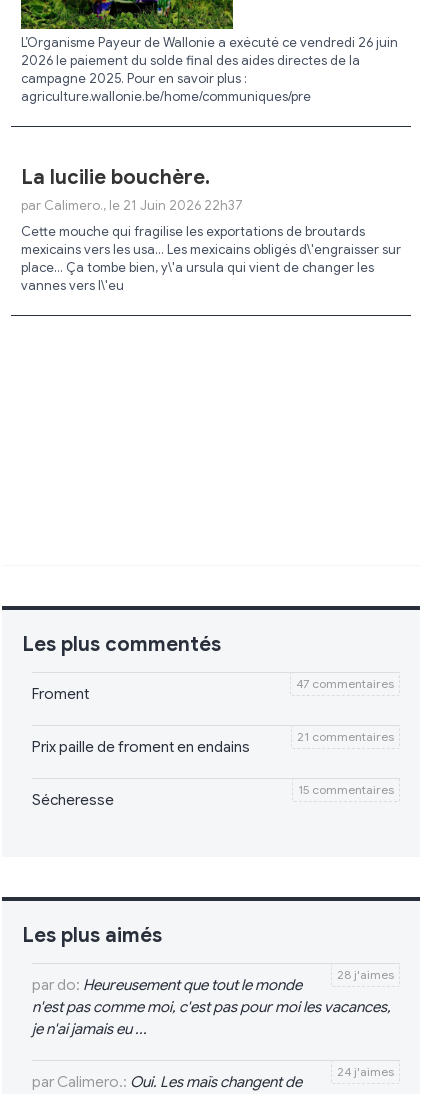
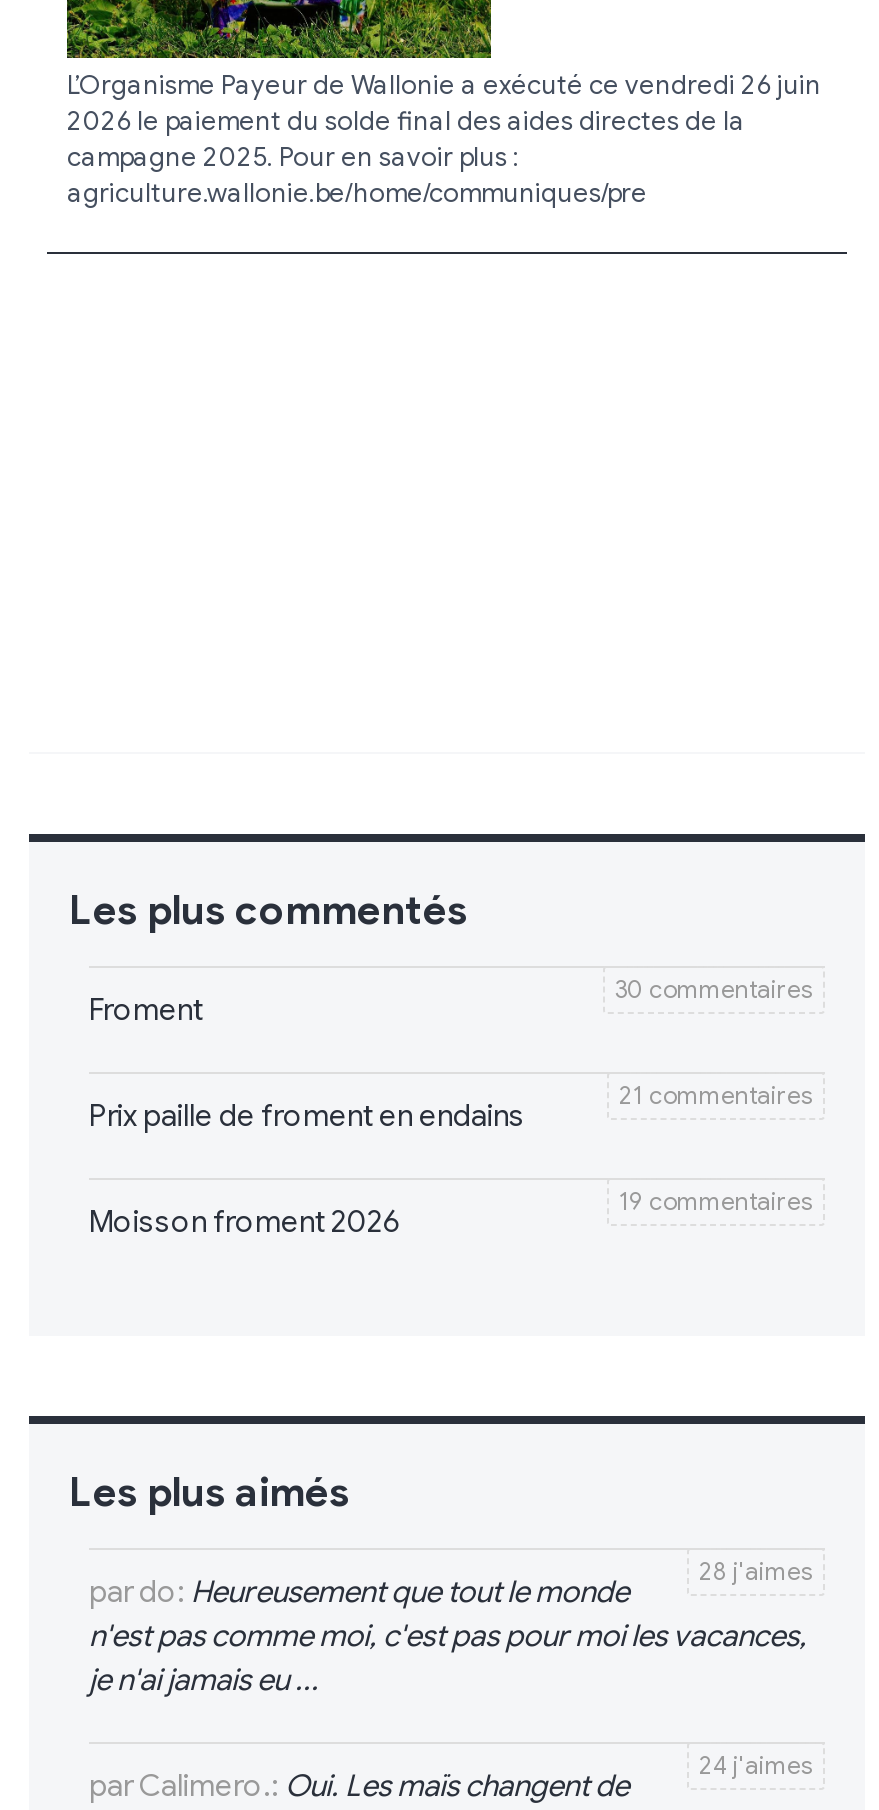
[21,165,401,294] La lucilie bouchère. | par Calimero., le 21 Juin 2026 22h37 | Cette mouche qui fragilise les exportations de broutards | mexicains vers les usa... Les mexicains obligés d\'engraisser sur | place... Ça tombe bien, y\'a ursula qui vient de changer les | vannes vers l\'eu -> none
[296,676,394,691] 47 commentaires -> [615,975,813,1005] 30 commentaires
[32,782,394,809] 15 commentaires | Sécheresse -> [89,1187,813,1241] 19 commentaires | Moisson froment 2026

